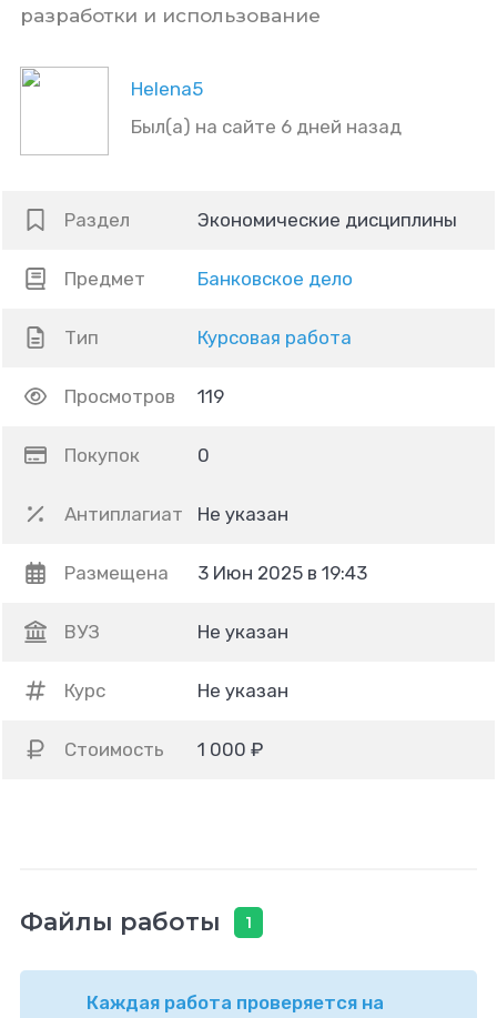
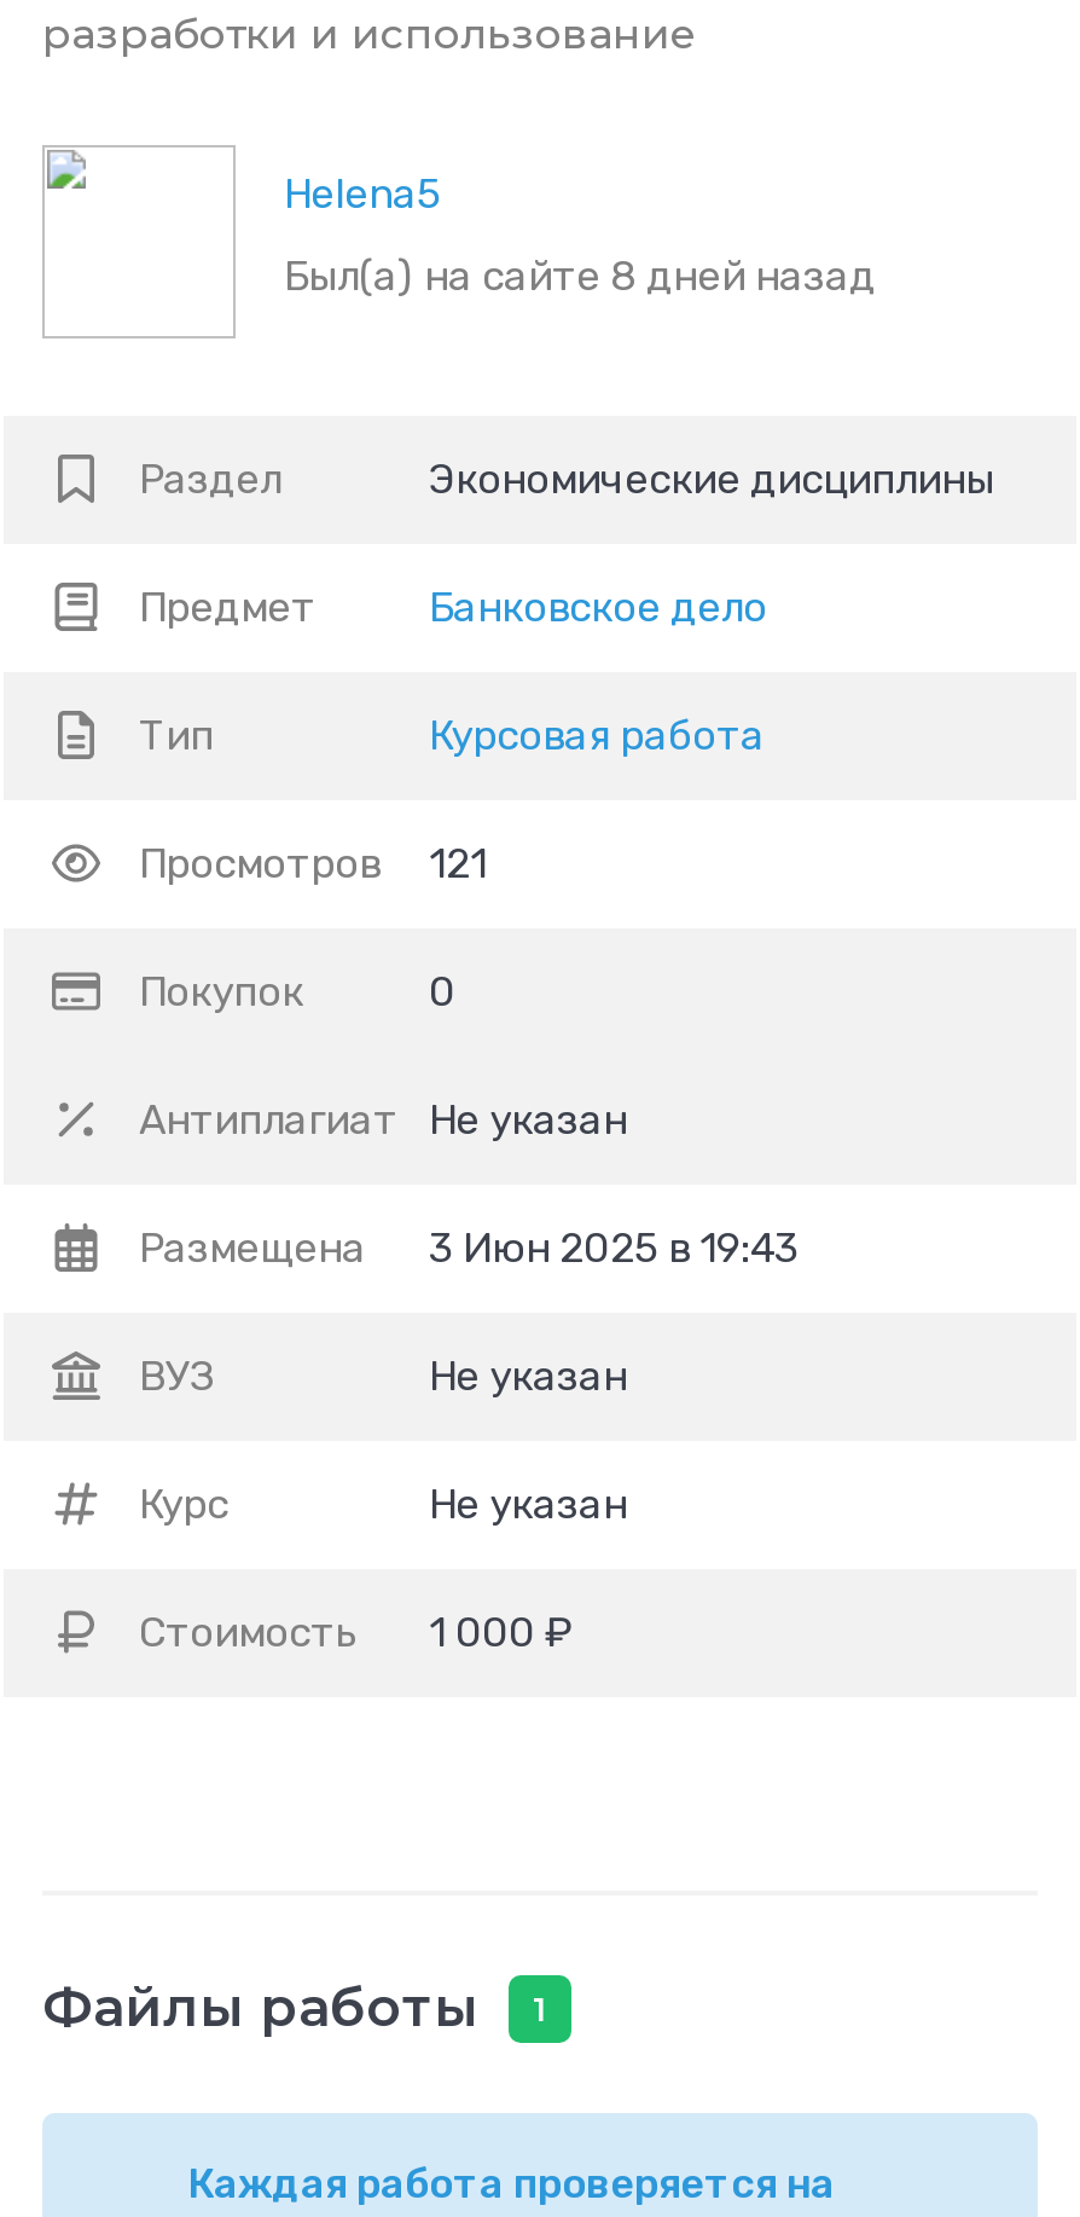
[131,115,402,138] Был(а) на сайте 6 дней назад -> [284,251,876,300] Был(а) на сайте 8 дней назад
[64,385,224,407] Просмотров 119 -> [139,839,487,887] Просмотров 121

